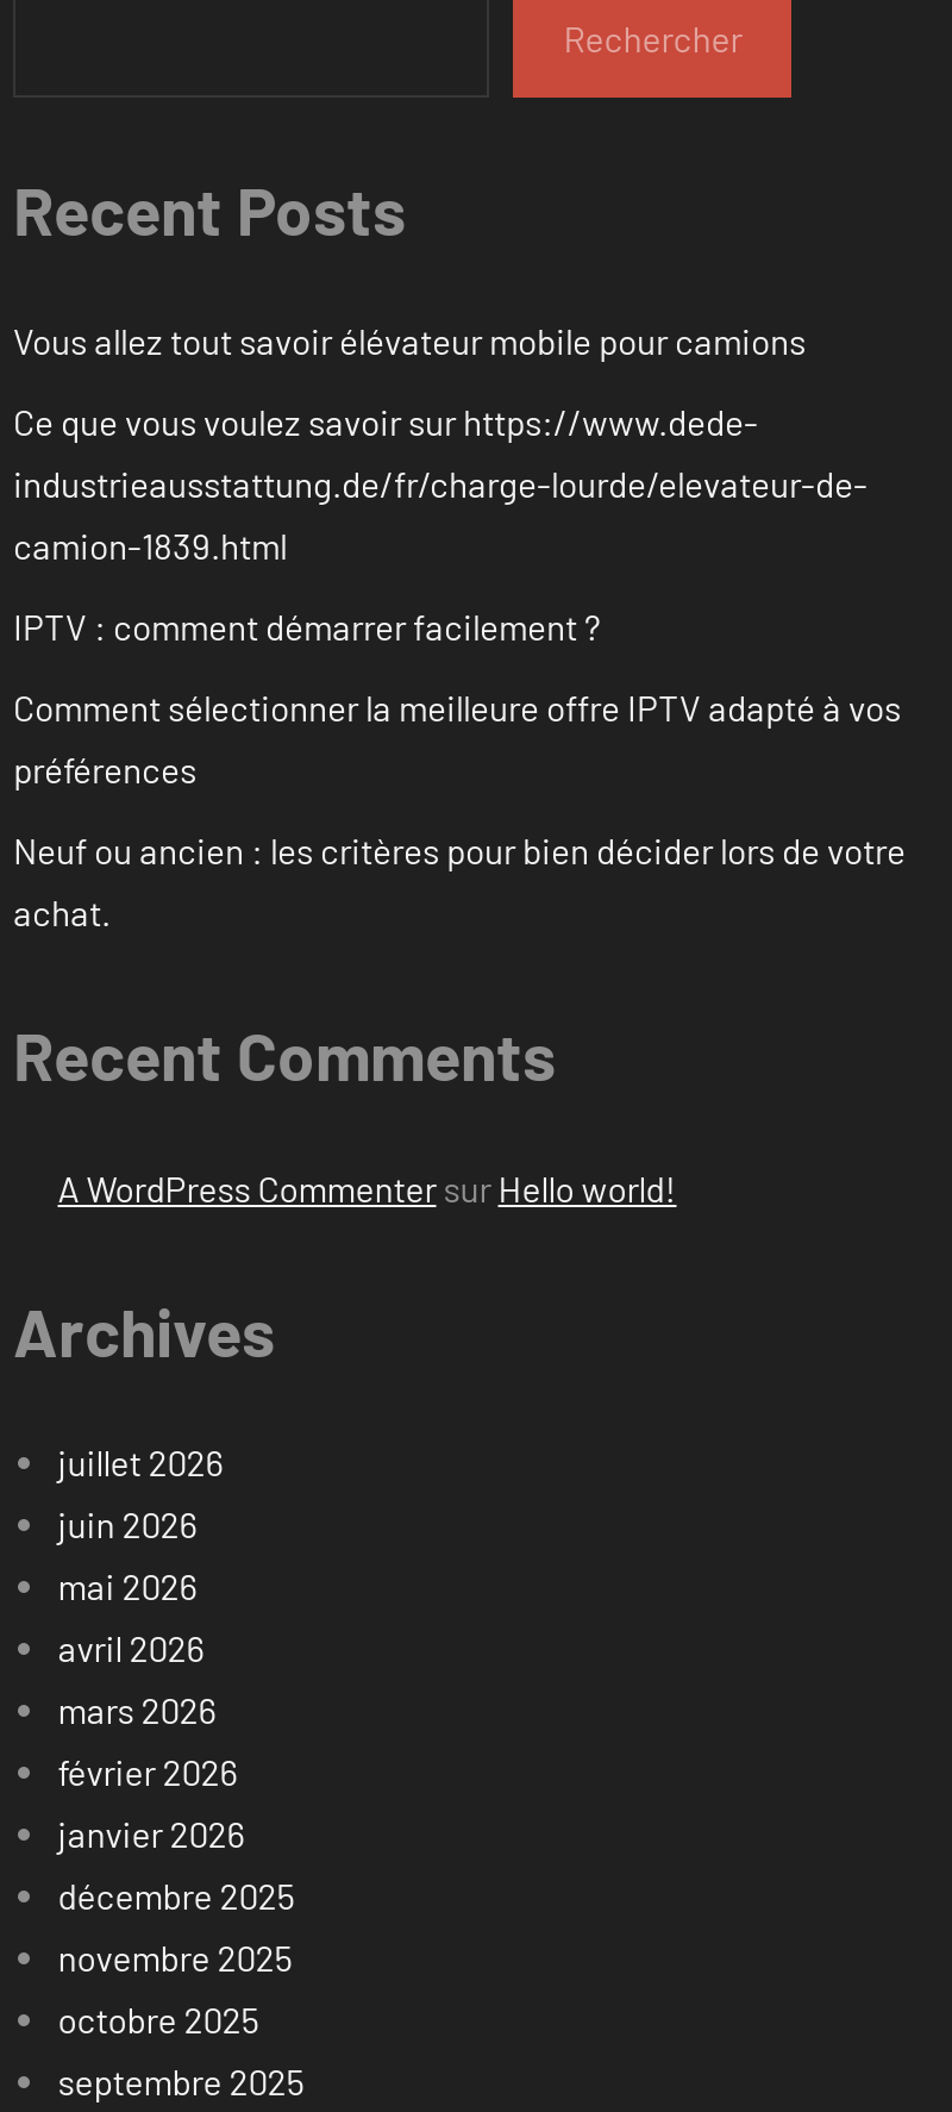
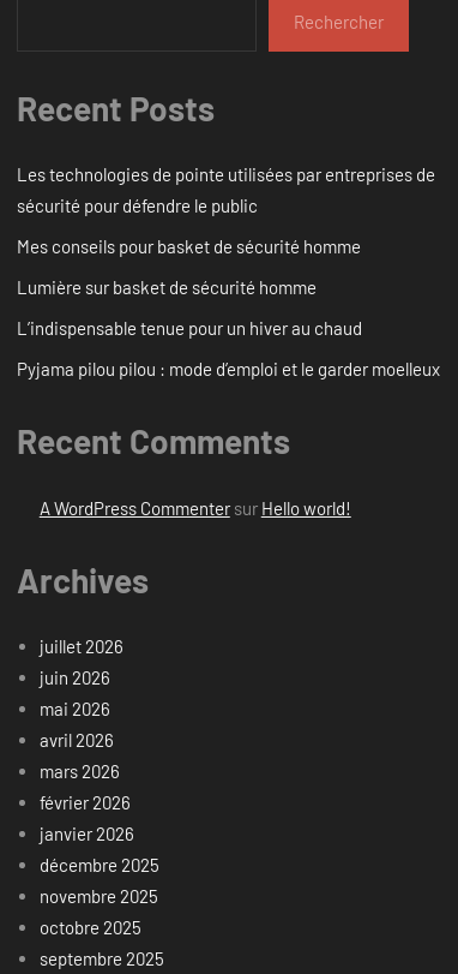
[13,320,806,363] Vous allez tout savoir élévateur mobile pour camions -> [17,164,435,217] Les technologies de pointe utilisées par entreprises de | sécurité pour défendre le public
[13,401,868,567] Ce que vous voulez savoir sur https://www.dede- | industrieausstattung.de/fr/charge-lourde/elevateur-de- | camion-1839.html -> [17,236,361,257] Mes conseils pour basket de sécurité homme
[13,606,601,648] IPTV : comment démarrer facilement ? -> [17,277,317,298] Lumière sur basket de sécurité homme
[13,686,901,791] Comment sélectionner la meilleure offre IPTV adapté à vos | préférences -> [17,317,362,339] L’indispensable tenue pour un hiver au chaud
[13,829,906,934] Neuf ou ancien : les critères pour bien décider lors de votre | achat. -> [17,358,440,380] Pyjama pilou pilou : mode d’emploi et le garder moelleux

